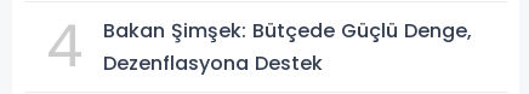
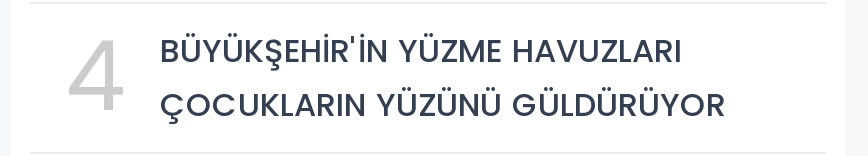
[103,17,472,77] Bakan Şimşek: Bütçede Güçlü Denge, | Dezenflasyona Destek -> [160,28,726,128] BÜYÜKŞEHİR'İN YÜZME HAVUZLARI | ÇOCUKLARIN YÜZÜNÜ GÜLDÜRÜYOR

